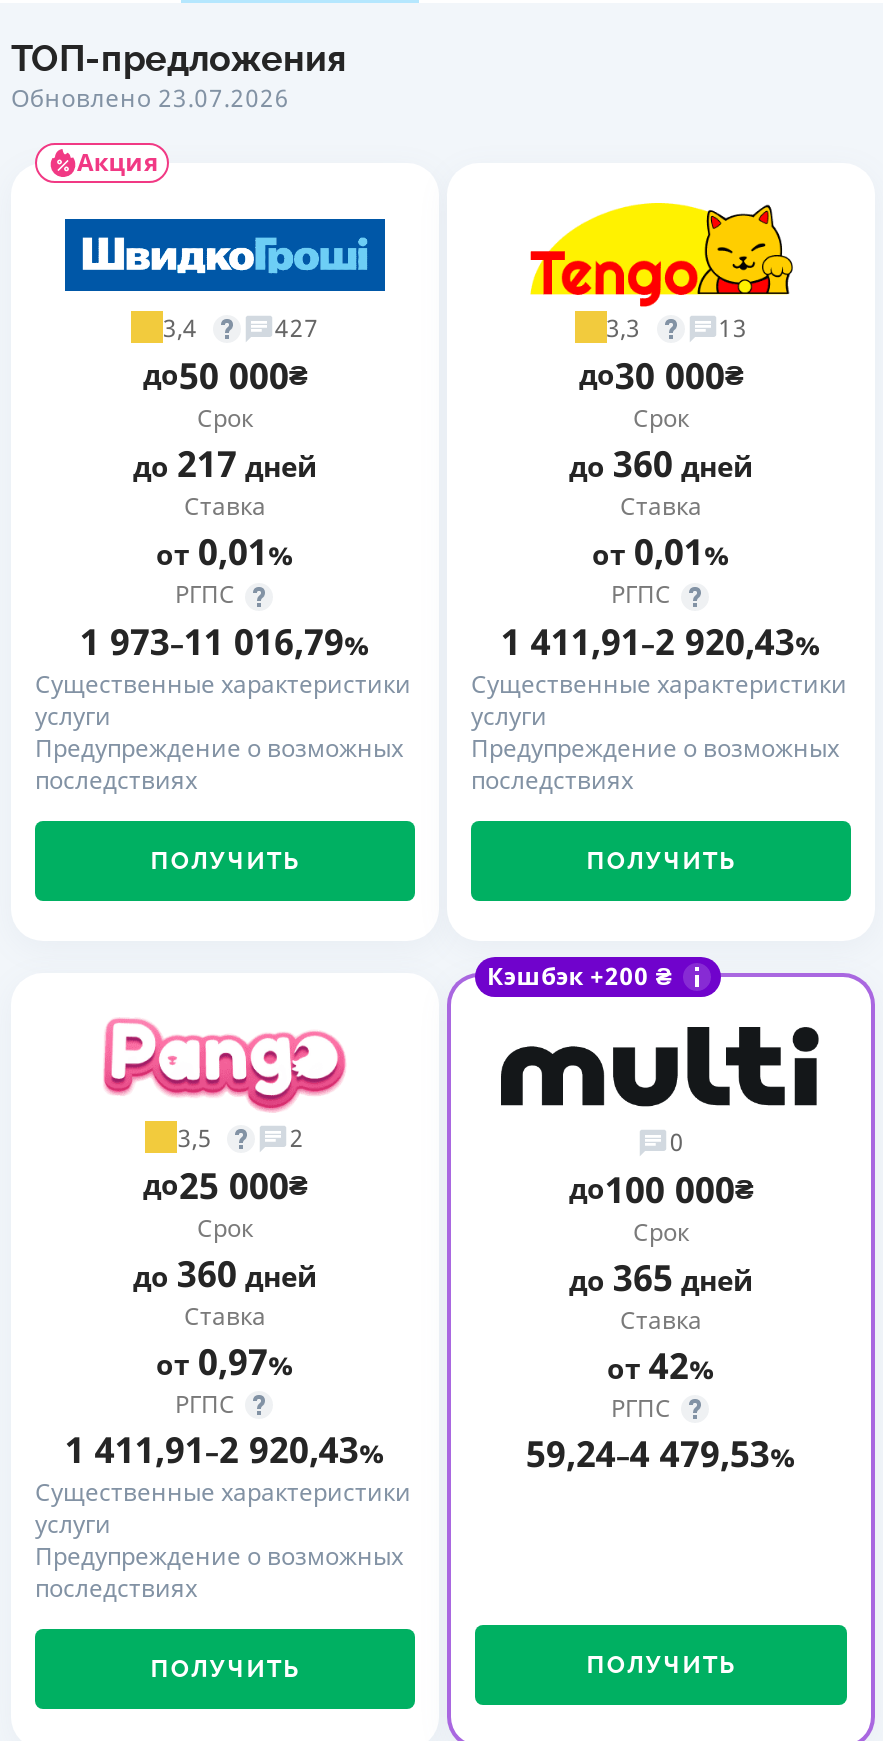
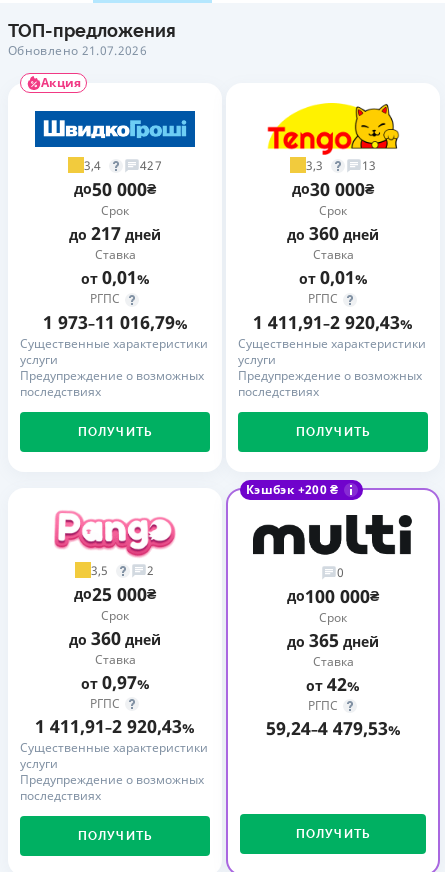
[11,81,289,115] Обновлено 23.07.2026 -> [8,42,147,59] Обновлено 21.07.2026

